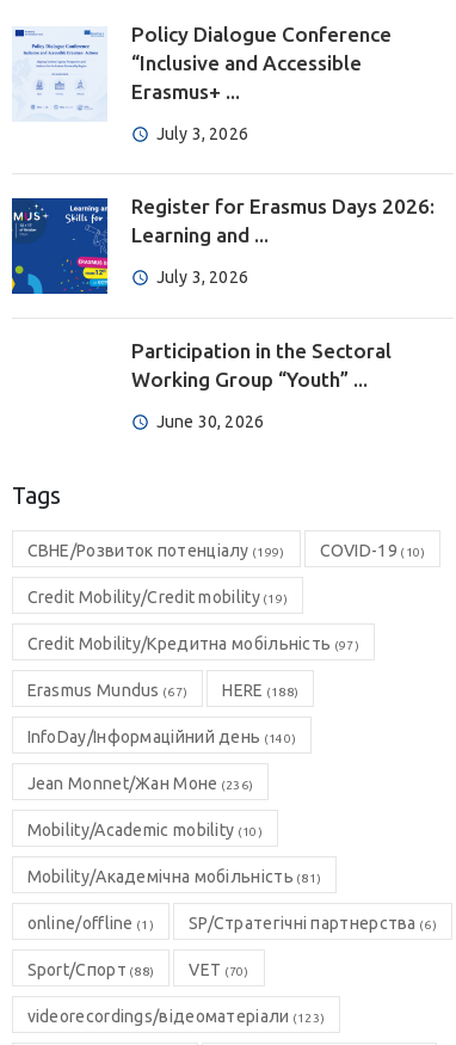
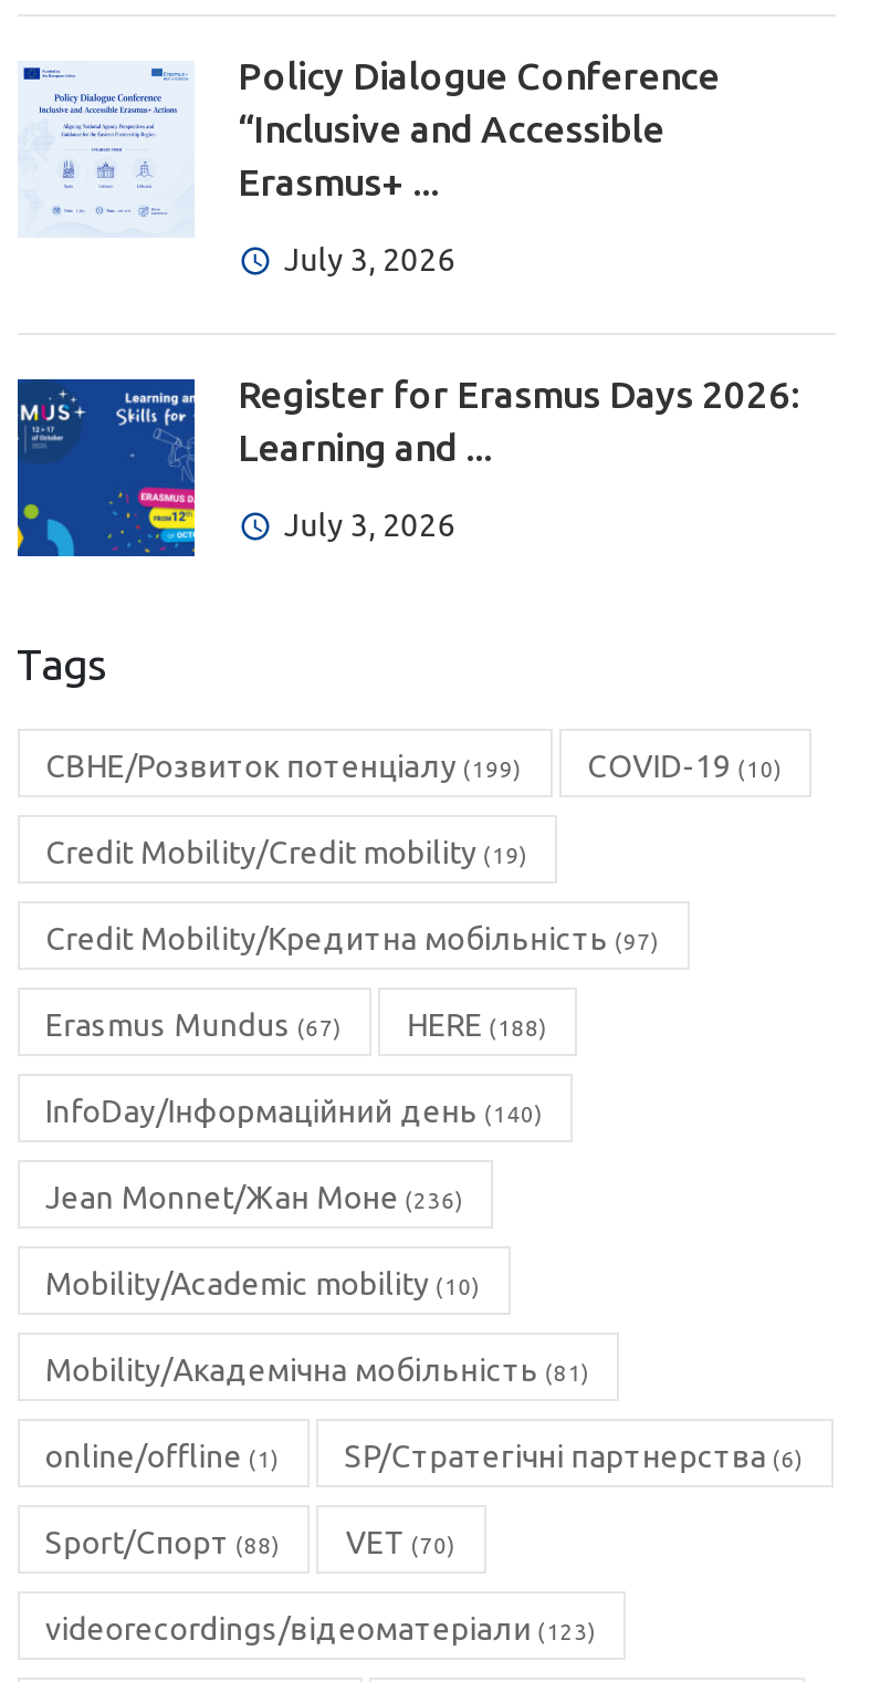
[131,339,391,431] Participation in the Sectoral | Working Group “Youth” ... | June 30, 2026 -> none

